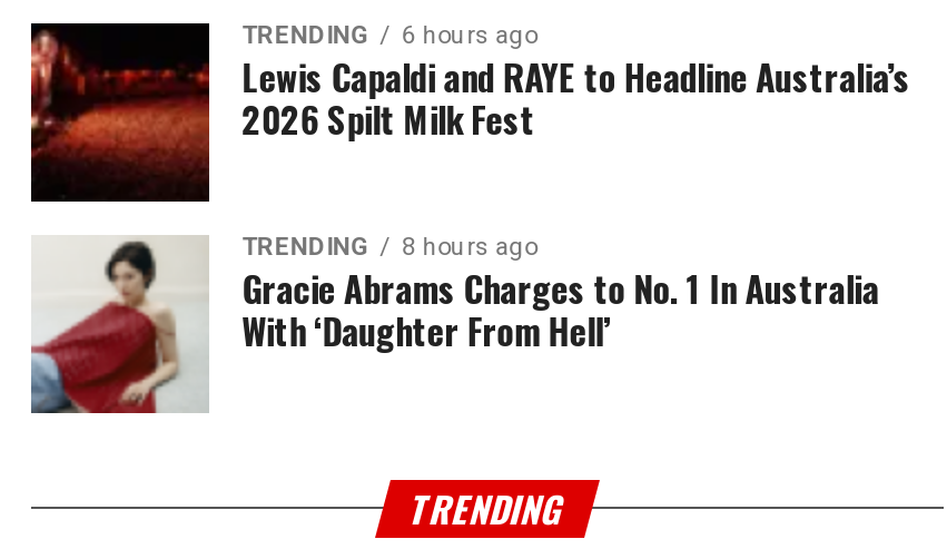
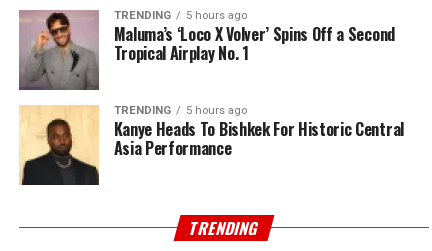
[29,21,910,202] [image] | 6 hours ago | Lewis Capaldi and RAYE to Headline Australia’s | 2026 Spilt Milk Fest -> [19,9,395,90] [image] | 5 hours ago | Maluma’s ‘Loco X Volver’ Spins Off a Second | Tropical Airplay No. 1
[29,234,879,415] [image] | 8 hours ago | Gracie Abrams Charges to No. 1 In Australia | With ‘Daughter From Hell’ -> [19,104,404,186] [image] | 5 hours ago | Kanye Heads To Bishkek For Historic Central | Asia Performance

